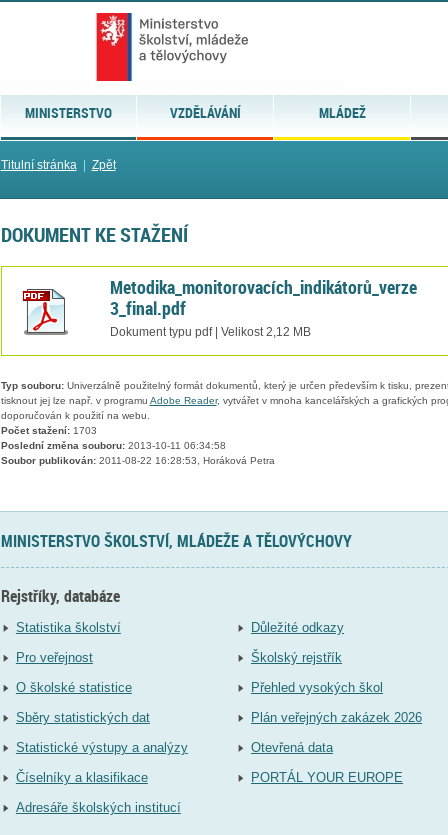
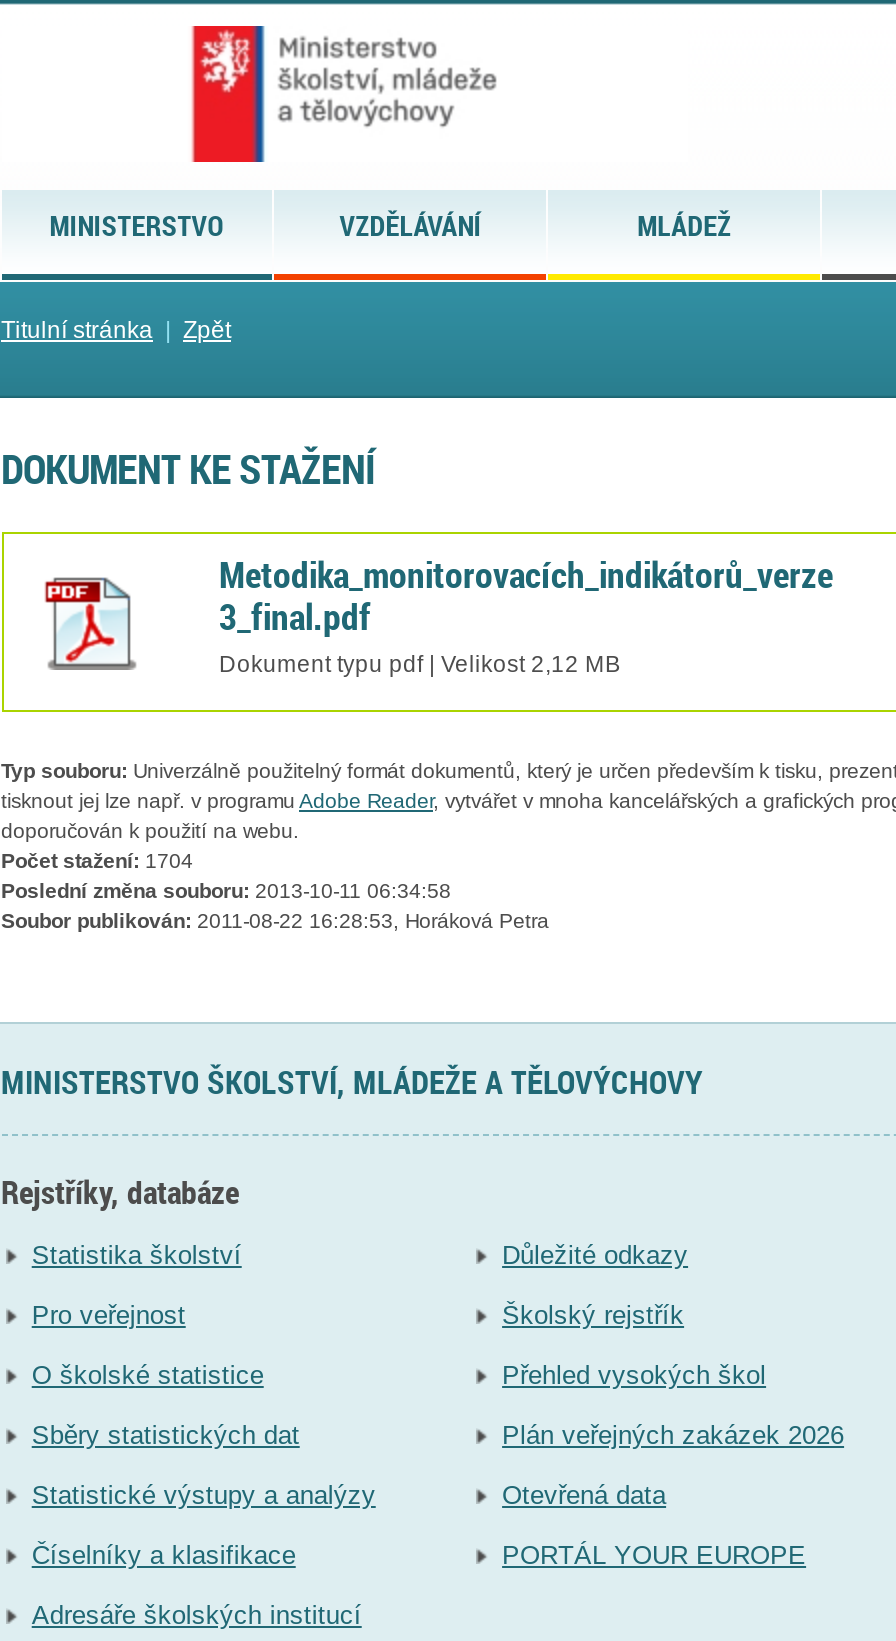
[0,425,96,436] Počet stažení: 1703 -> [1,851,193,873] Počet stažení: 1704

